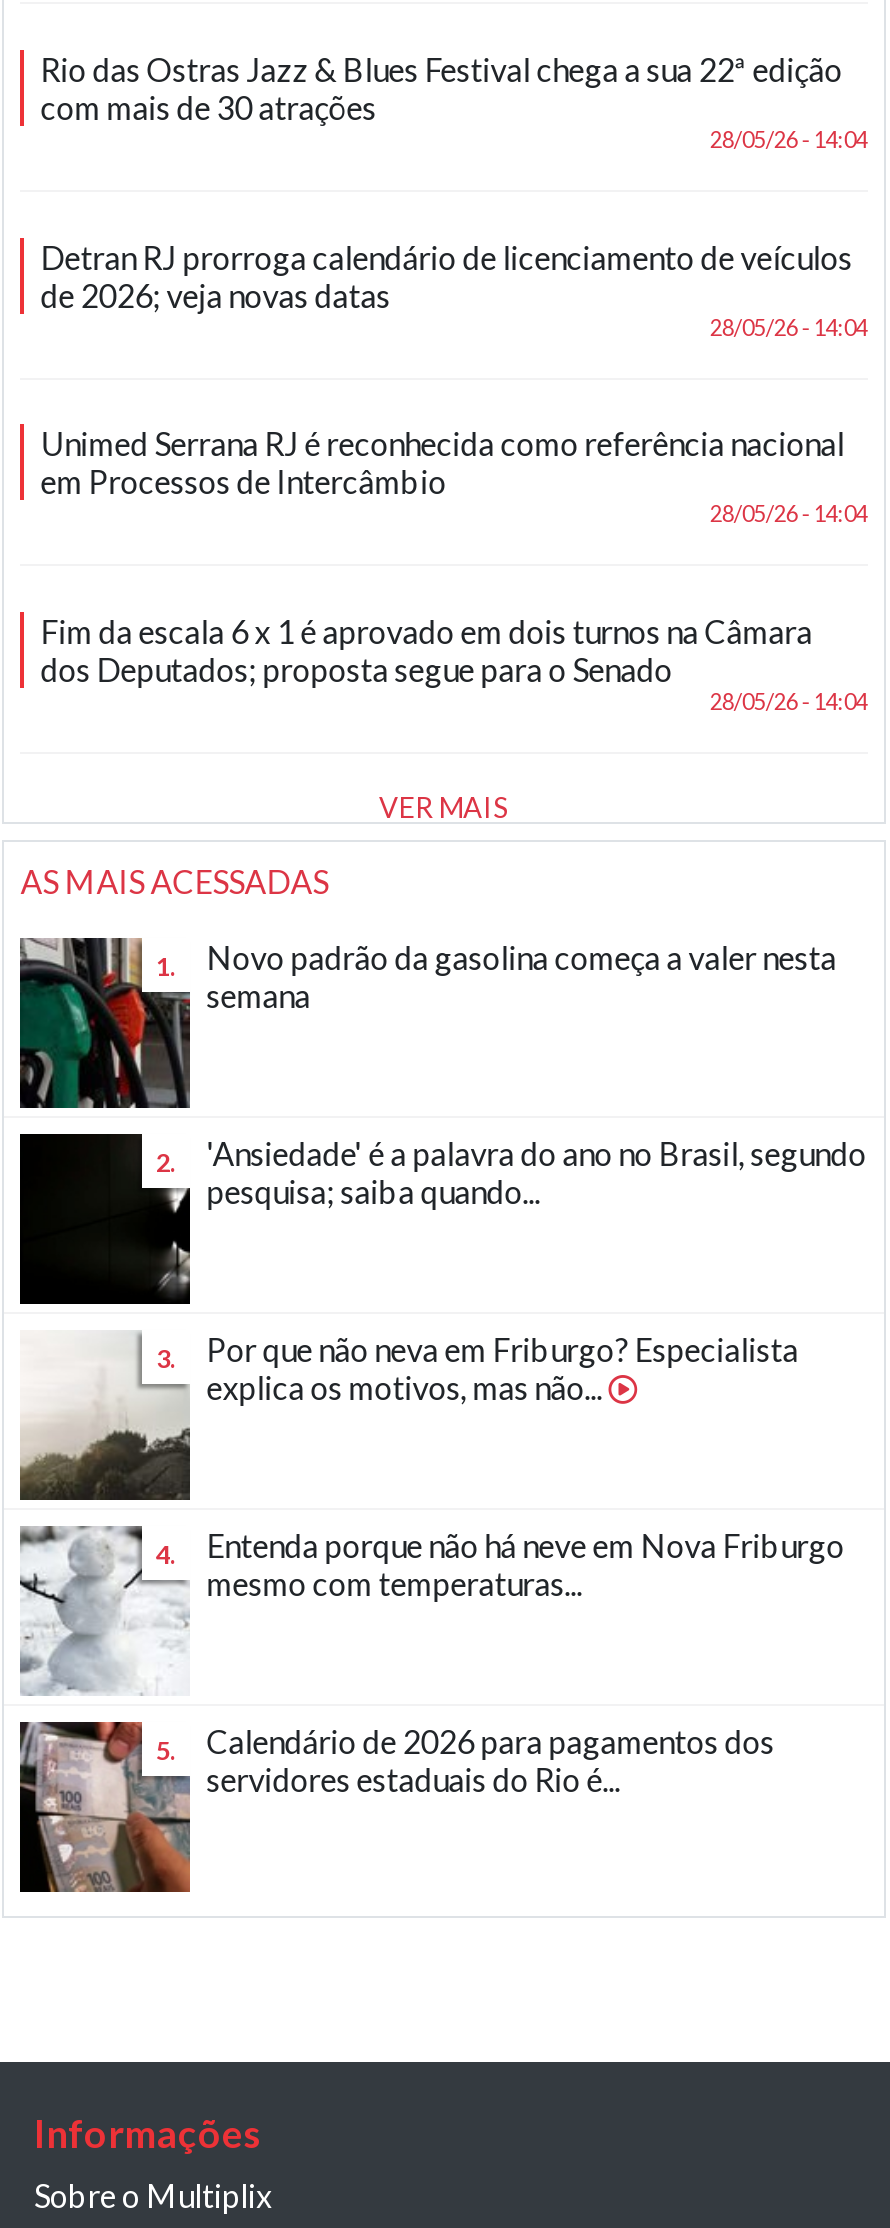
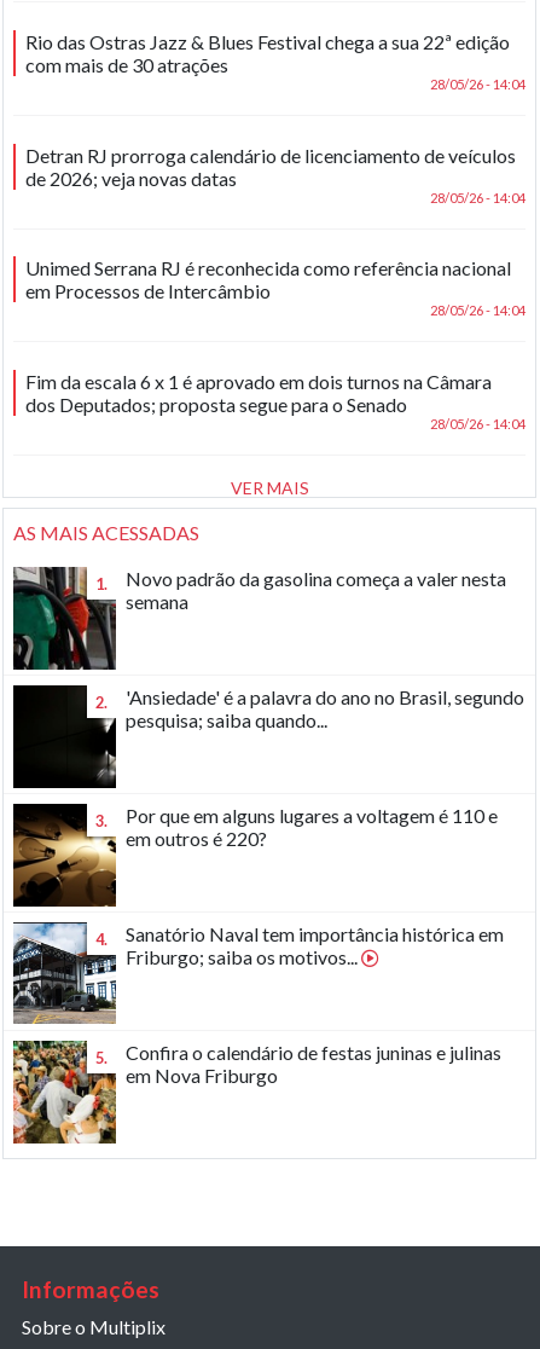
[20,1330,798,1500] [image] | Por que não neva em Friburgo? Especialista | explica os motivos, mas não... -> [12,803,498,907] [image] | Por que em alguns lugares a voltagem é 110 e | em outros é 220?
[18,1526,844,1694] [image] | Entenda porque não há neve em Nova Friburgo | mesmo com temperaturas... -> [12,922,504,1025] [image] | Sanatório Naval tem importância histórica em | Friburgo; saiba os motivos...
[18,1720,774,1894] [image] | Calendário de 2026 para pagamentos dos | servidores estaduais do Rio é... -> [12,1040,502,1145] [image] | Confira o calendário de festas juninas e julinas | em Nova Friburgo

